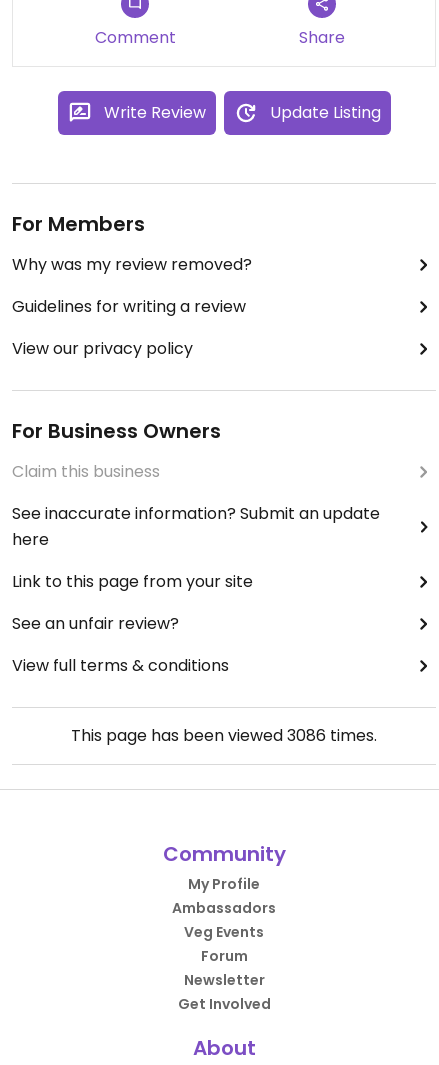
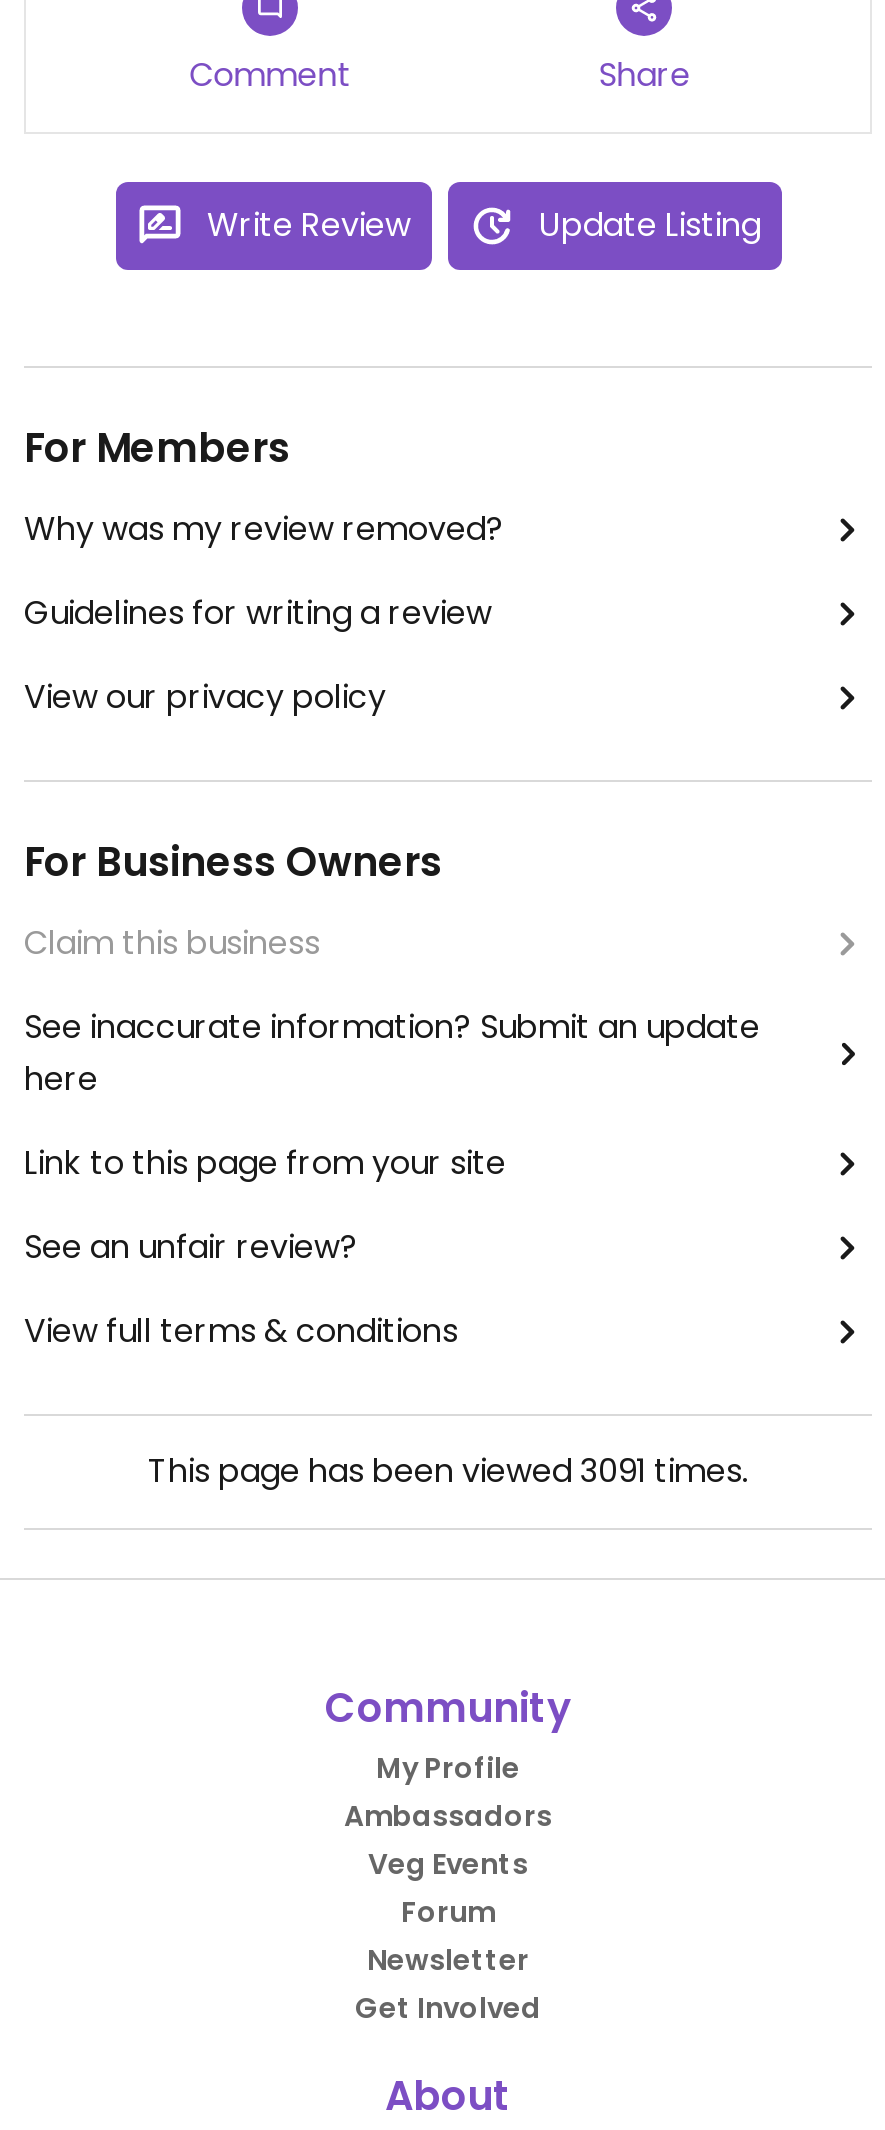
[71,724,377,747] This page has been viewed 3086 times. -> [148,1449,748,1495] This page has been viewed 3091 times.

